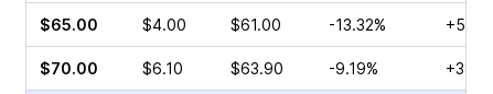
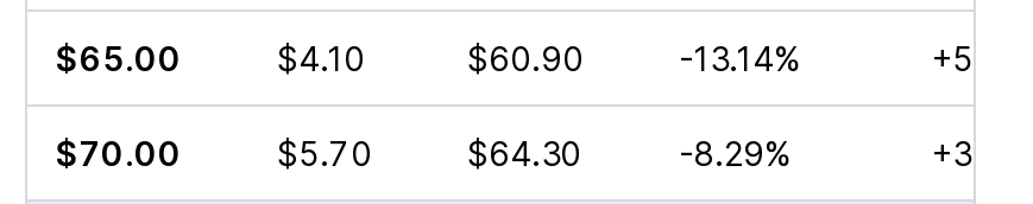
[142,15,186,34] $4.00 -> [277,38,365,78] $4.10
[231,15,281,34] $61.00 -> [467,38,584,78] $60.90
[329,15,386,34] -13.32% -> [679,38,800,78] -13.14%
[142,59,183,78] $6.10 -> [277,133,372,173] $5.70
[231,59,283,78] $63.90 -> [467,133,581,173] $64.30
[329,59,378,78] -9.19% -> [679,133,791,173] -8.29%

